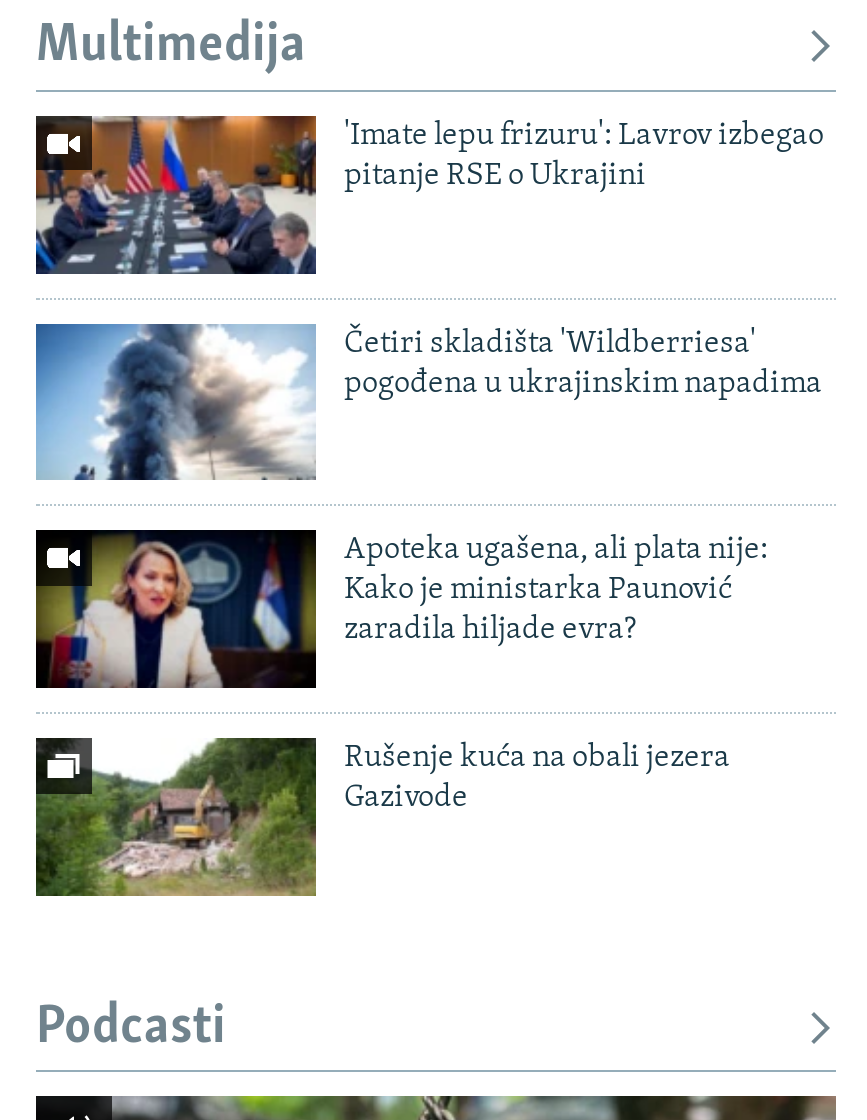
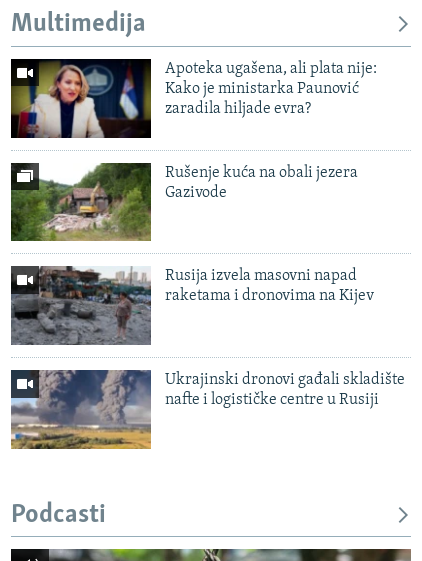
[34,114,824,276] [image] | 'Imate lepu frizuru': Lavrov izbegao | pitanje RSE o Ukrajini -> none
[34,322,822,482] [image] | Četiri skladišta 'Wildberriesa' | pogođena u ukrajinskim napadima -> none
moved [36,528,768,814] -> [11,57,377,201]: [image] | Apoteka ugašena, ali plata nije: | Kako je ministarka Paunović | zaradila hiljade evra? | Rušenje kuća na obali jezera | Gazivode
moved [34,736,320,900] -> [10,161,153,243]: [image]
none -> [10,265,374,346] [image] | Rusija izvela masovni napad | raketama i dronovima na Kijev
none -> [10,369,405,450] [image] | Ukrajinski dronovi gađali skladište | nafte i logističke centre u Rusiji

